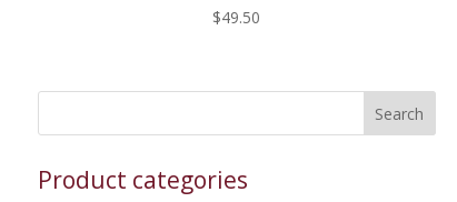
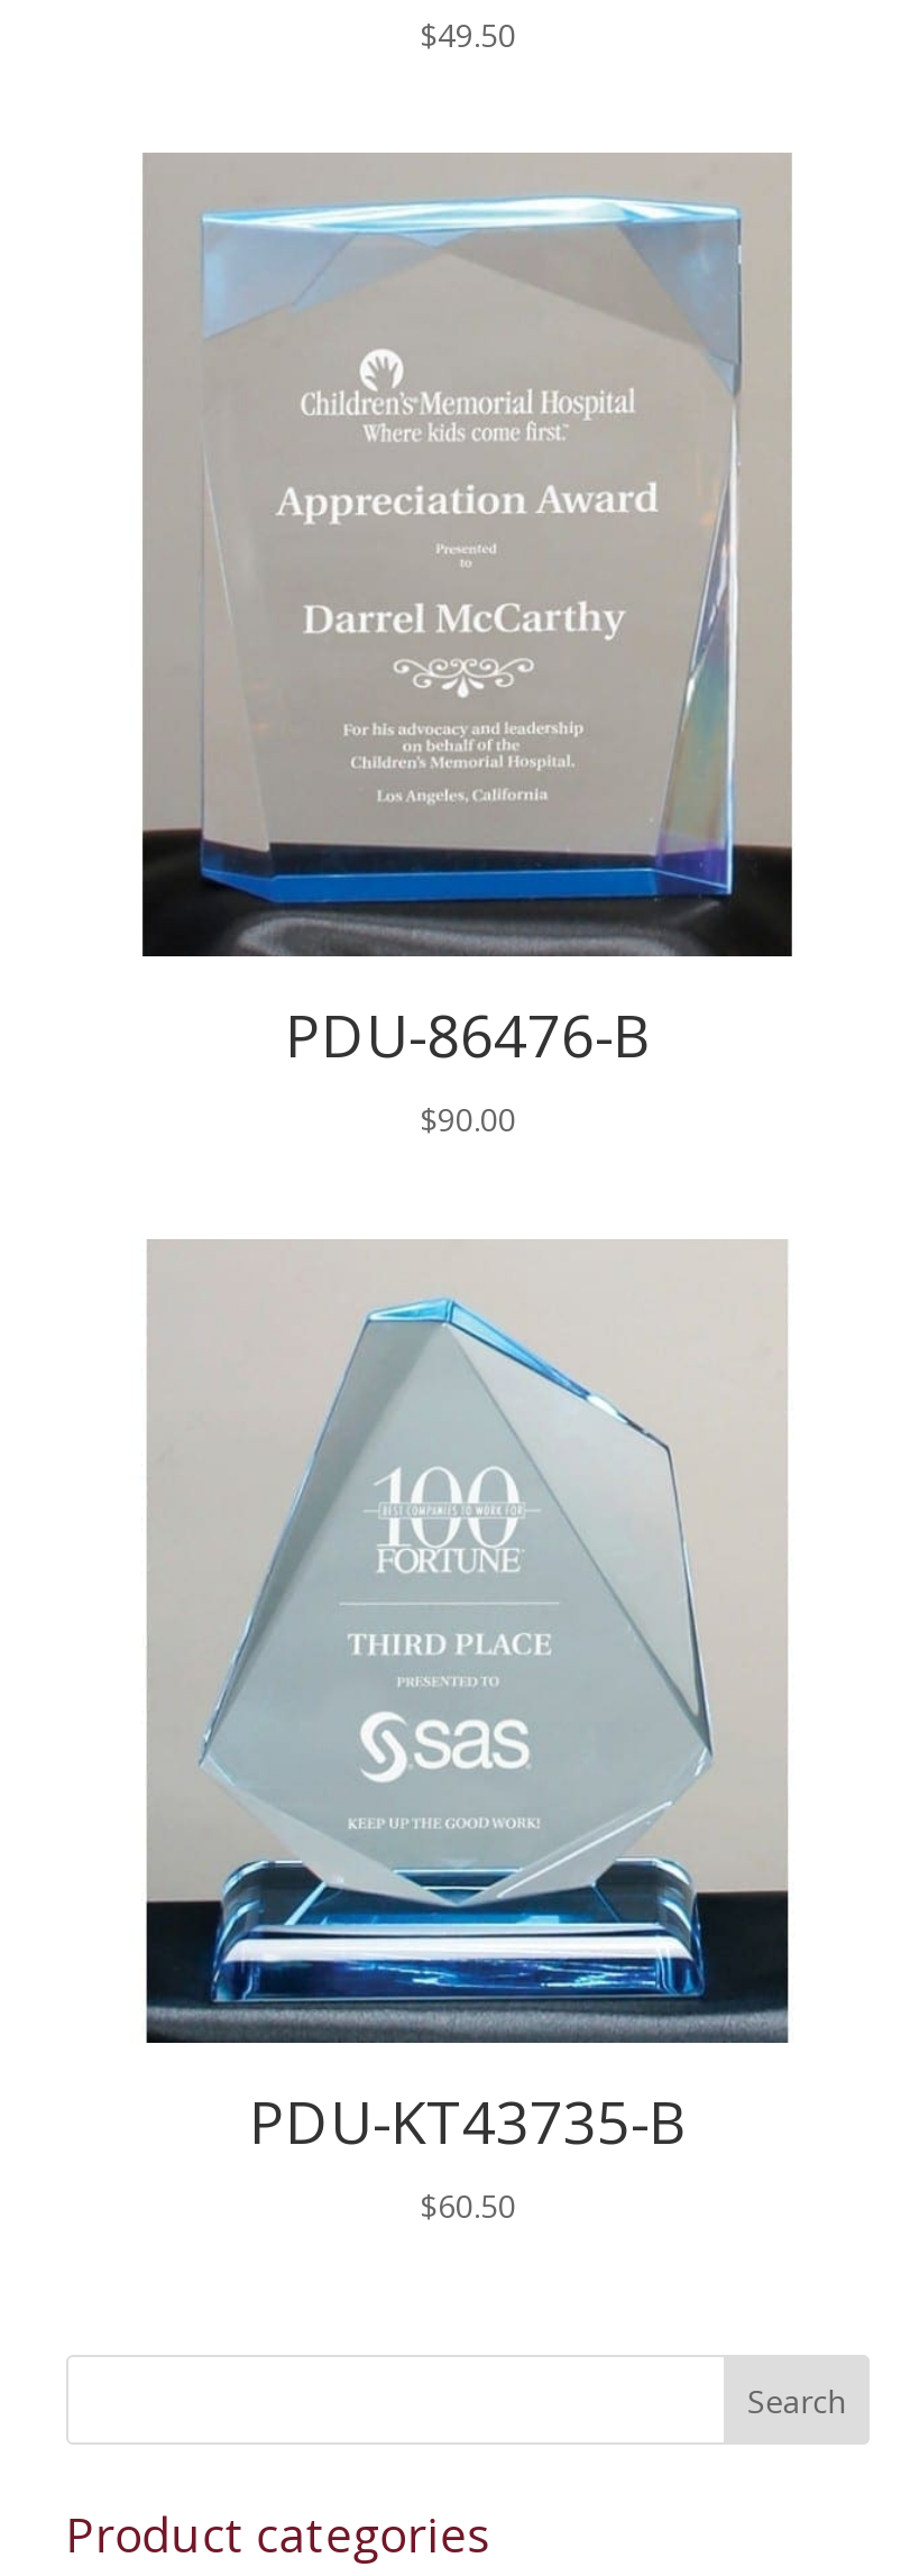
none -> [140,153,796,1142] [image] | PDU-86476-B | $90.00
none -> [145,1239,791,2227] [image] | PDU-KT43735-B | $60.50

